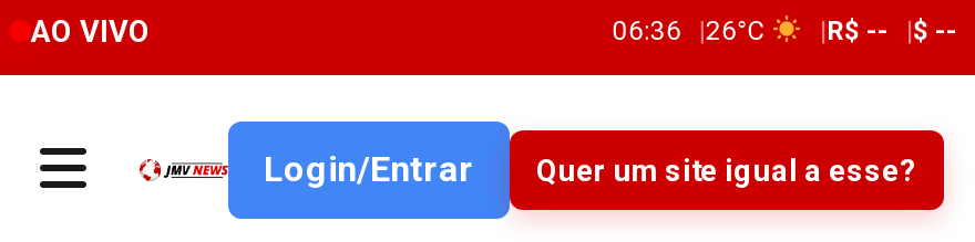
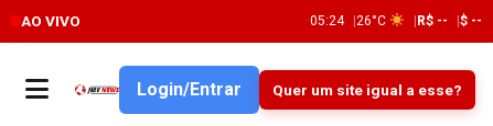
[612,15,681,46] 06:36 -> [310,13,344,28] 05:24

